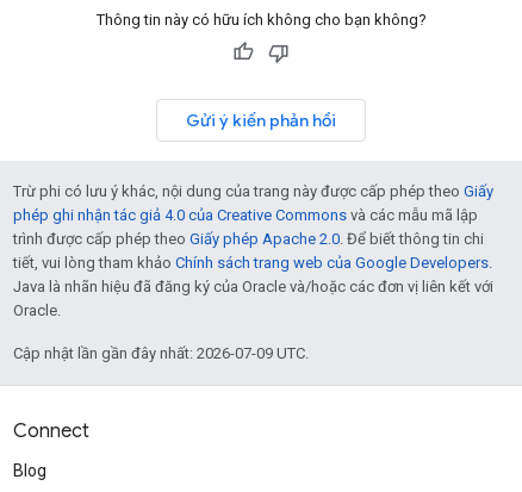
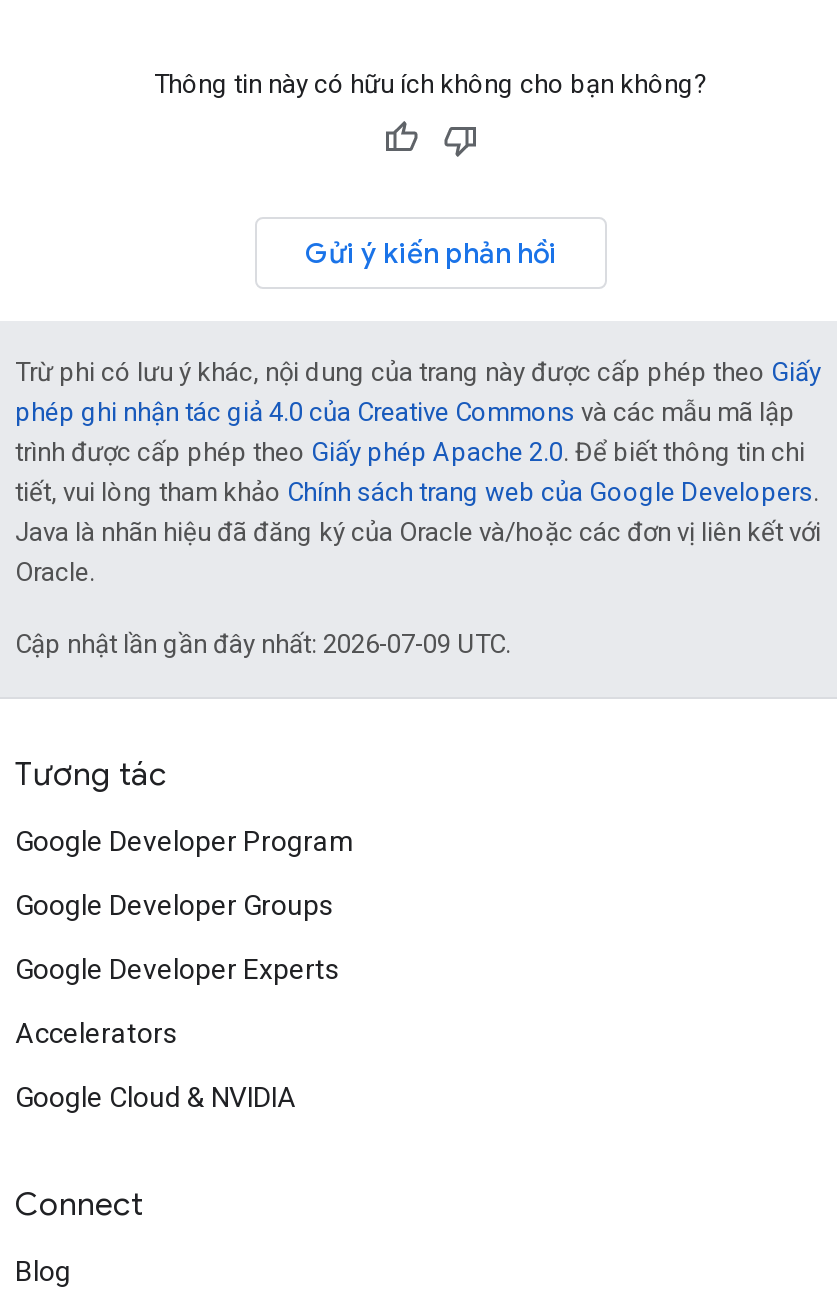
none -> [15,755,355,1113] Tương tác | Google Developer Program | Google Developer Groups | Google Developer Experts | Accelerators | Google Cloud & NVIDIA

